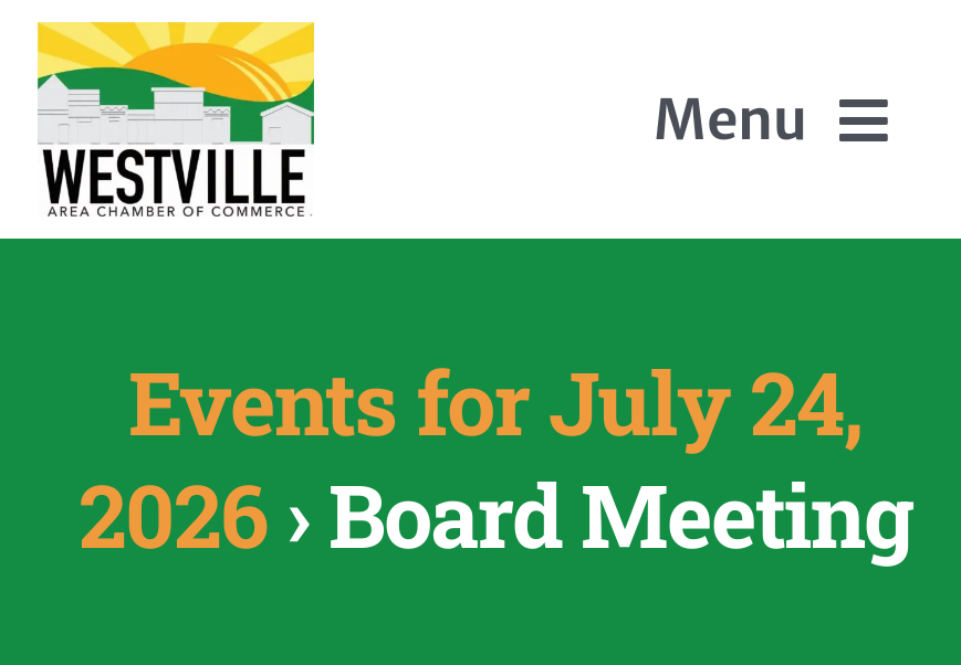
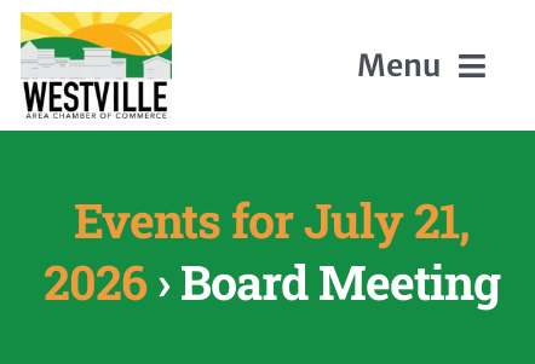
[128,345,863,460] Events for July 24, -> [73,189,469,252] Events for July 21,

